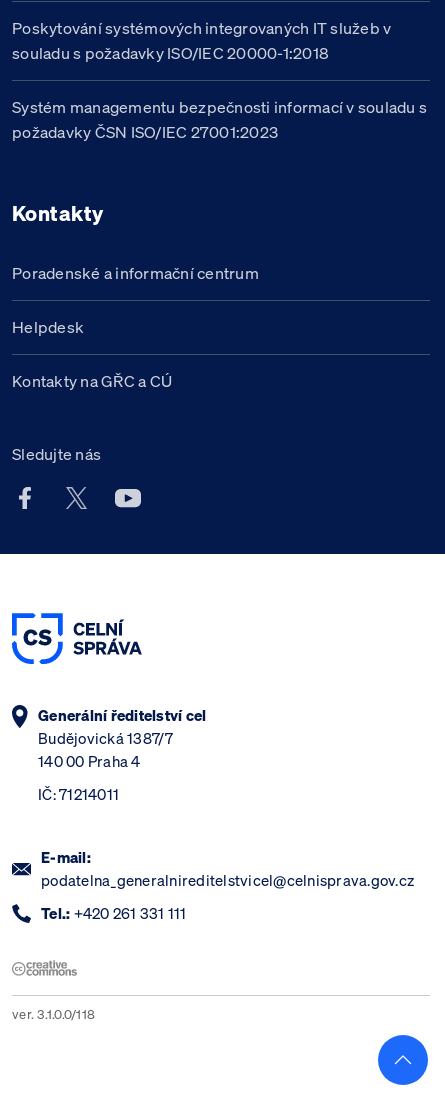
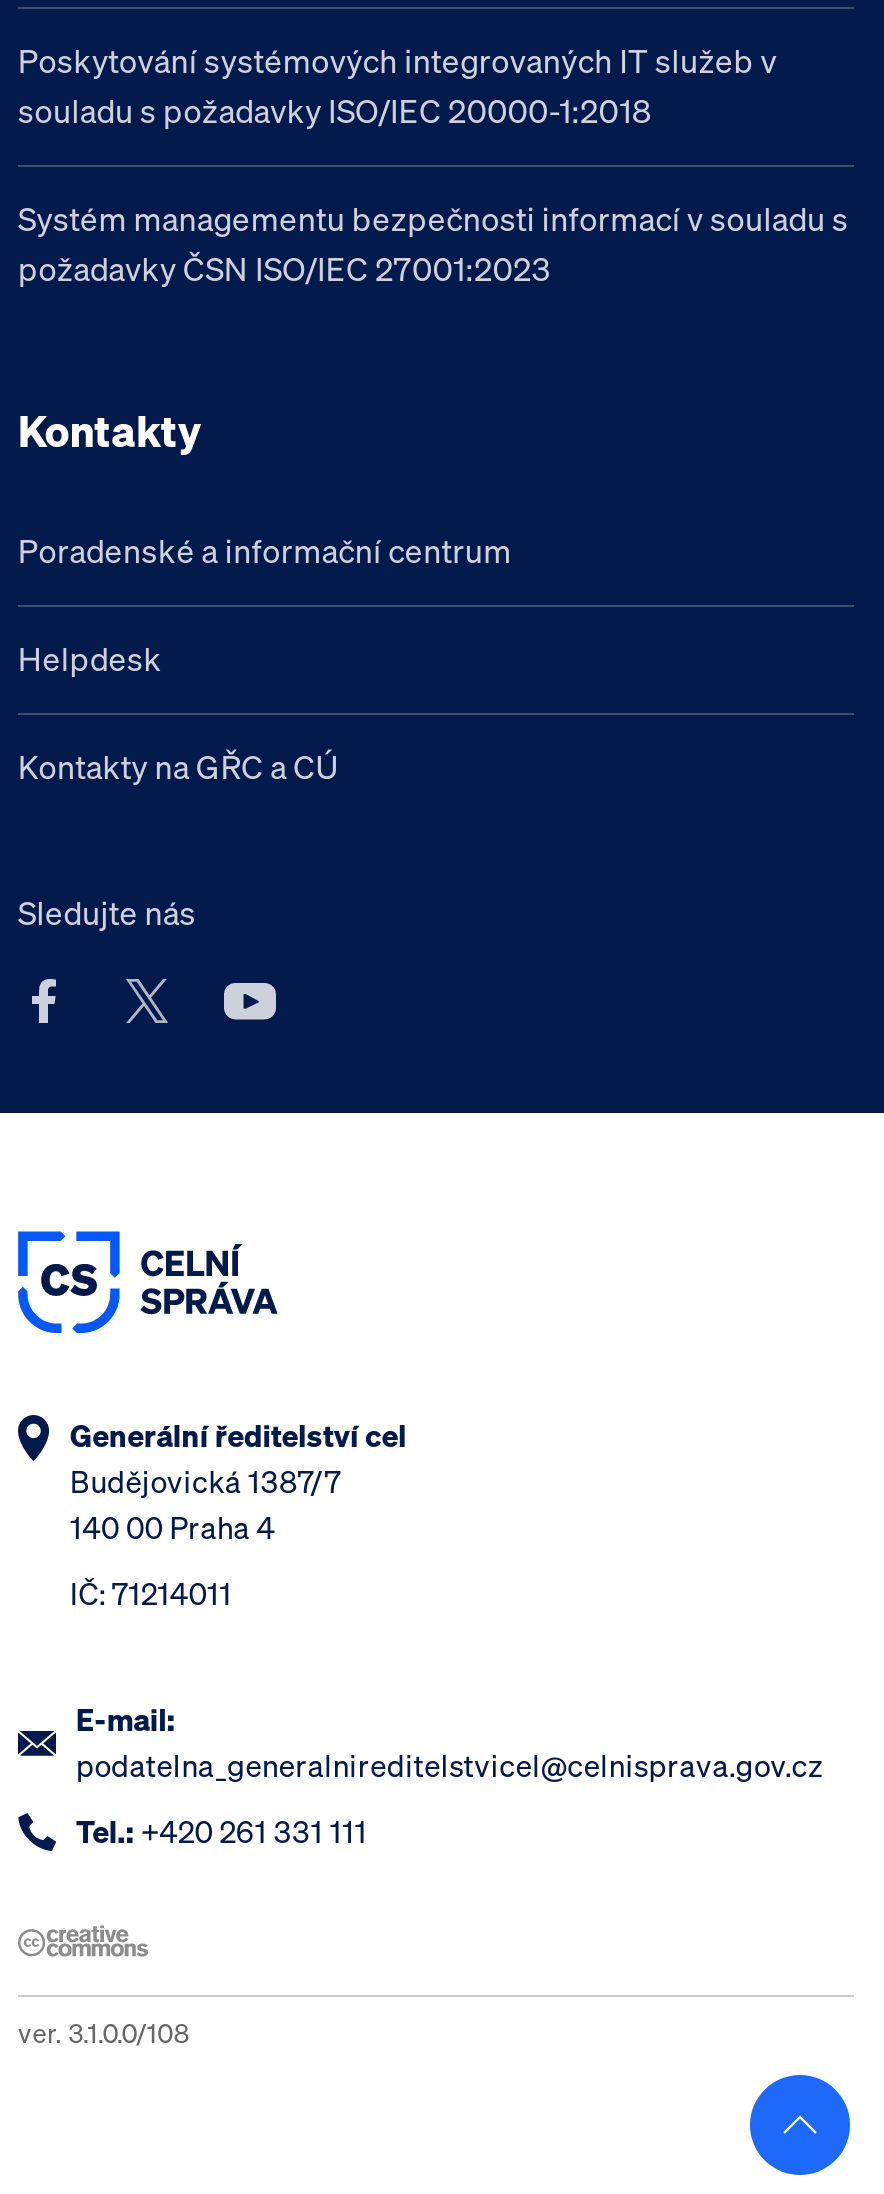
[12,1006,95,1023] ver. 3.1.0.0/118 -> [18,2016,190,2050] ver. 3.1.0.0/108

